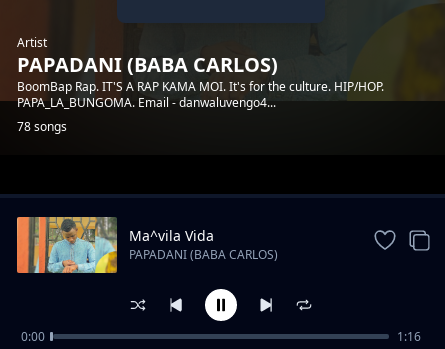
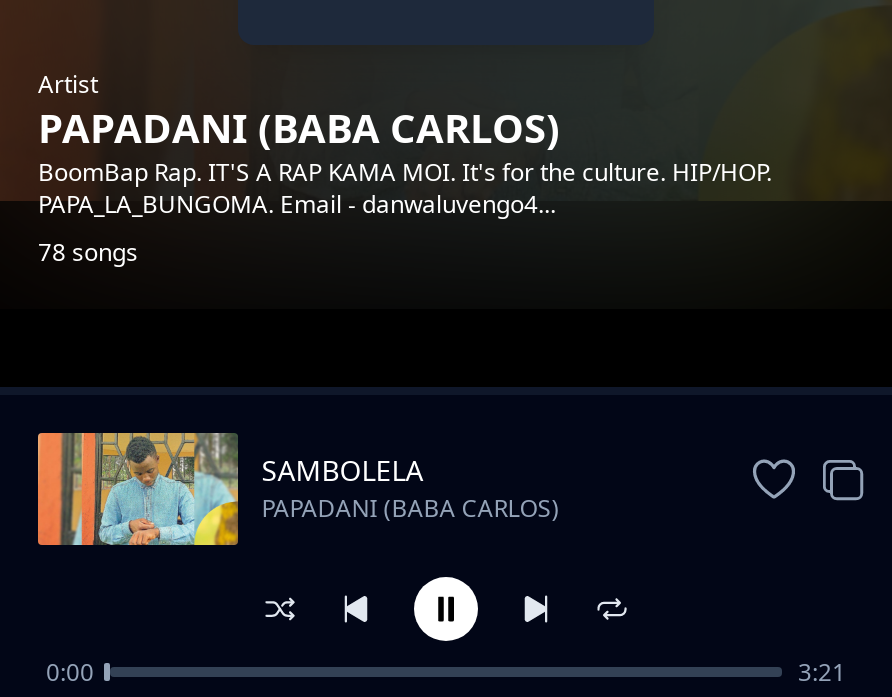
[129,226,214,245] Ma^vila Vida -> [261,451,423,489] SAMBOLELA
[397,328,421,345] 1:16 -> [798,655,846,689] 3:21

